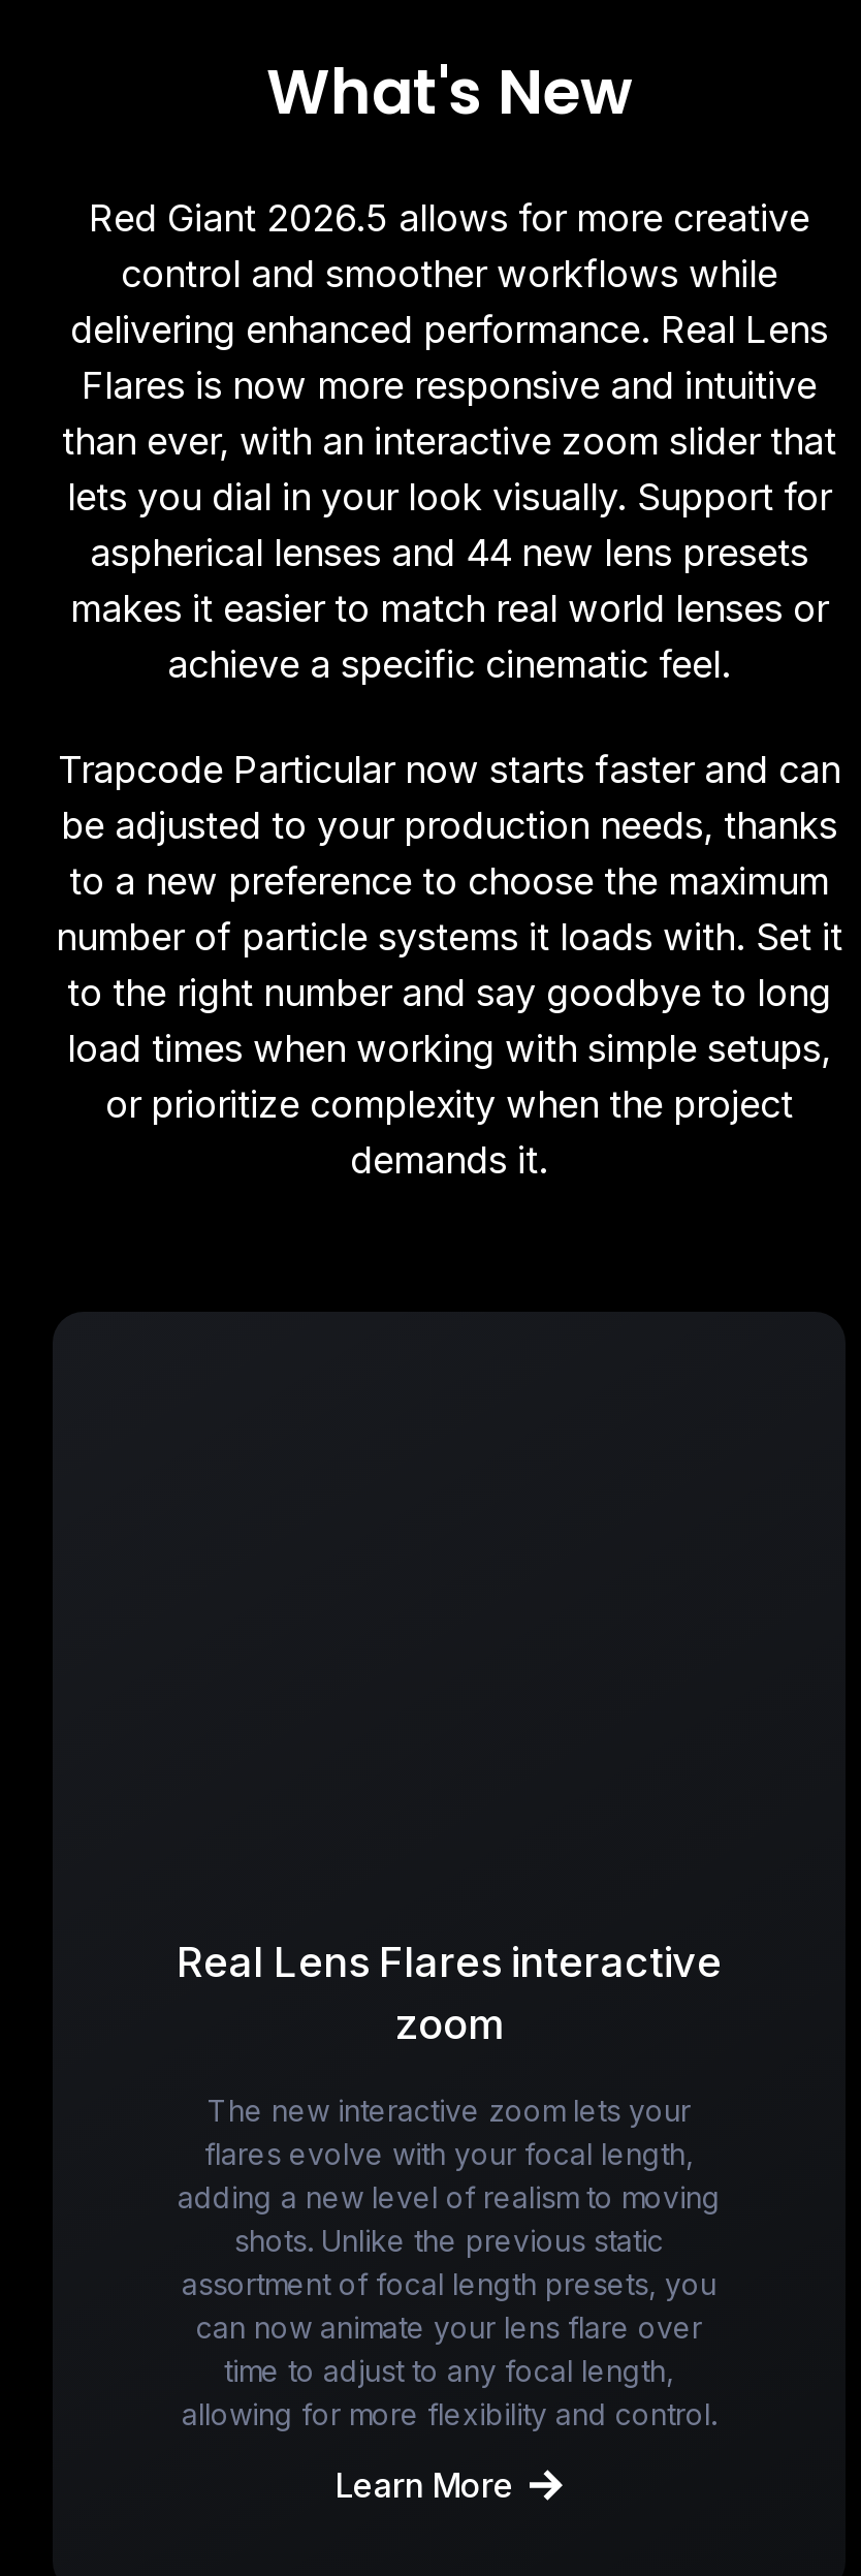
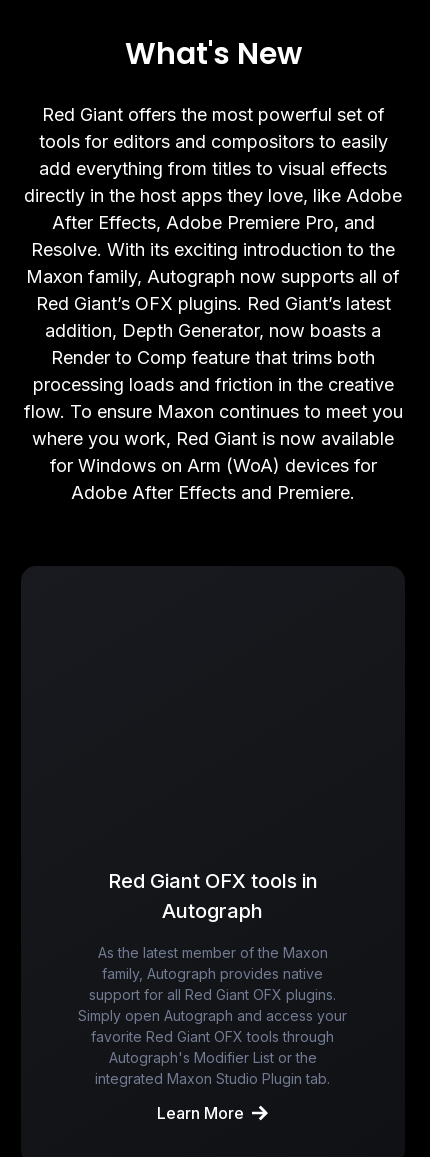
[56,196,842,1182] Red Giant 2026.5 allows for more creative | control and smoother workflows while | delivering enhanced performance. Real Lens | Flares is now more responsive and intuitive | than ever, with an interactive zoom slider that | lets you dial in your look visually. Support for | aspherical lenses and 44 new lens presets | makes it easier to match real world lenses or | achieve a specific cinematic feel. | Trapcode Particular now starts faster and can | be adjusted to your production needs, thanks | to a new preference to choose the maximum | number of particle systems it loads with. Set it | to the right number and say goodbye to long | load times when working with simple setups, | or prioritize complexity when the project | demands it. -> [23,104,402,503] Red Giant offers the most powerful set of | tools for editors and compositors to easily | add everything from titles to visual effects | directly in the host apps they love, like Adobe | After Effects, Adobe Premiere Pro, and | Resolve. With its exciting introduction to the | Maxon family, Autograph now supports all of | Red Giant’s OFX plugins. Red Giant’s latest | addition, Depth Generator, now boasts a | Render to Comp feature that trims both | processing loads and friction in the creative | flow. To ensure Maxon continues to meet you | where you work, Red Giant is now available | for Windows on Arm (WoA) devices for | Adobe After Effects and Premiere.
[177,1938,722,2431] Real Lens Flares interactive | zoom | The new interactive zoom lets your | flares evolve with your focal length, | adding a new level of realism to moving | shots. Unlike the previous static | assortment of focal length presets, you | can now animate your lens flare over | time to adjust to any focal length, | allowing for more flexibility and control. -> [78,869,347,1087] Red Giant OFX tools in | Autograph | As the latest member of the Maxon | family, Autograph provides native | support for all Red Giant OFX plugins. | Simply open Autograph and access your | favorite Red Giant OFX tools through | Autograph's Modifier List or the | integrated Maxon Studio Plugin tab.

